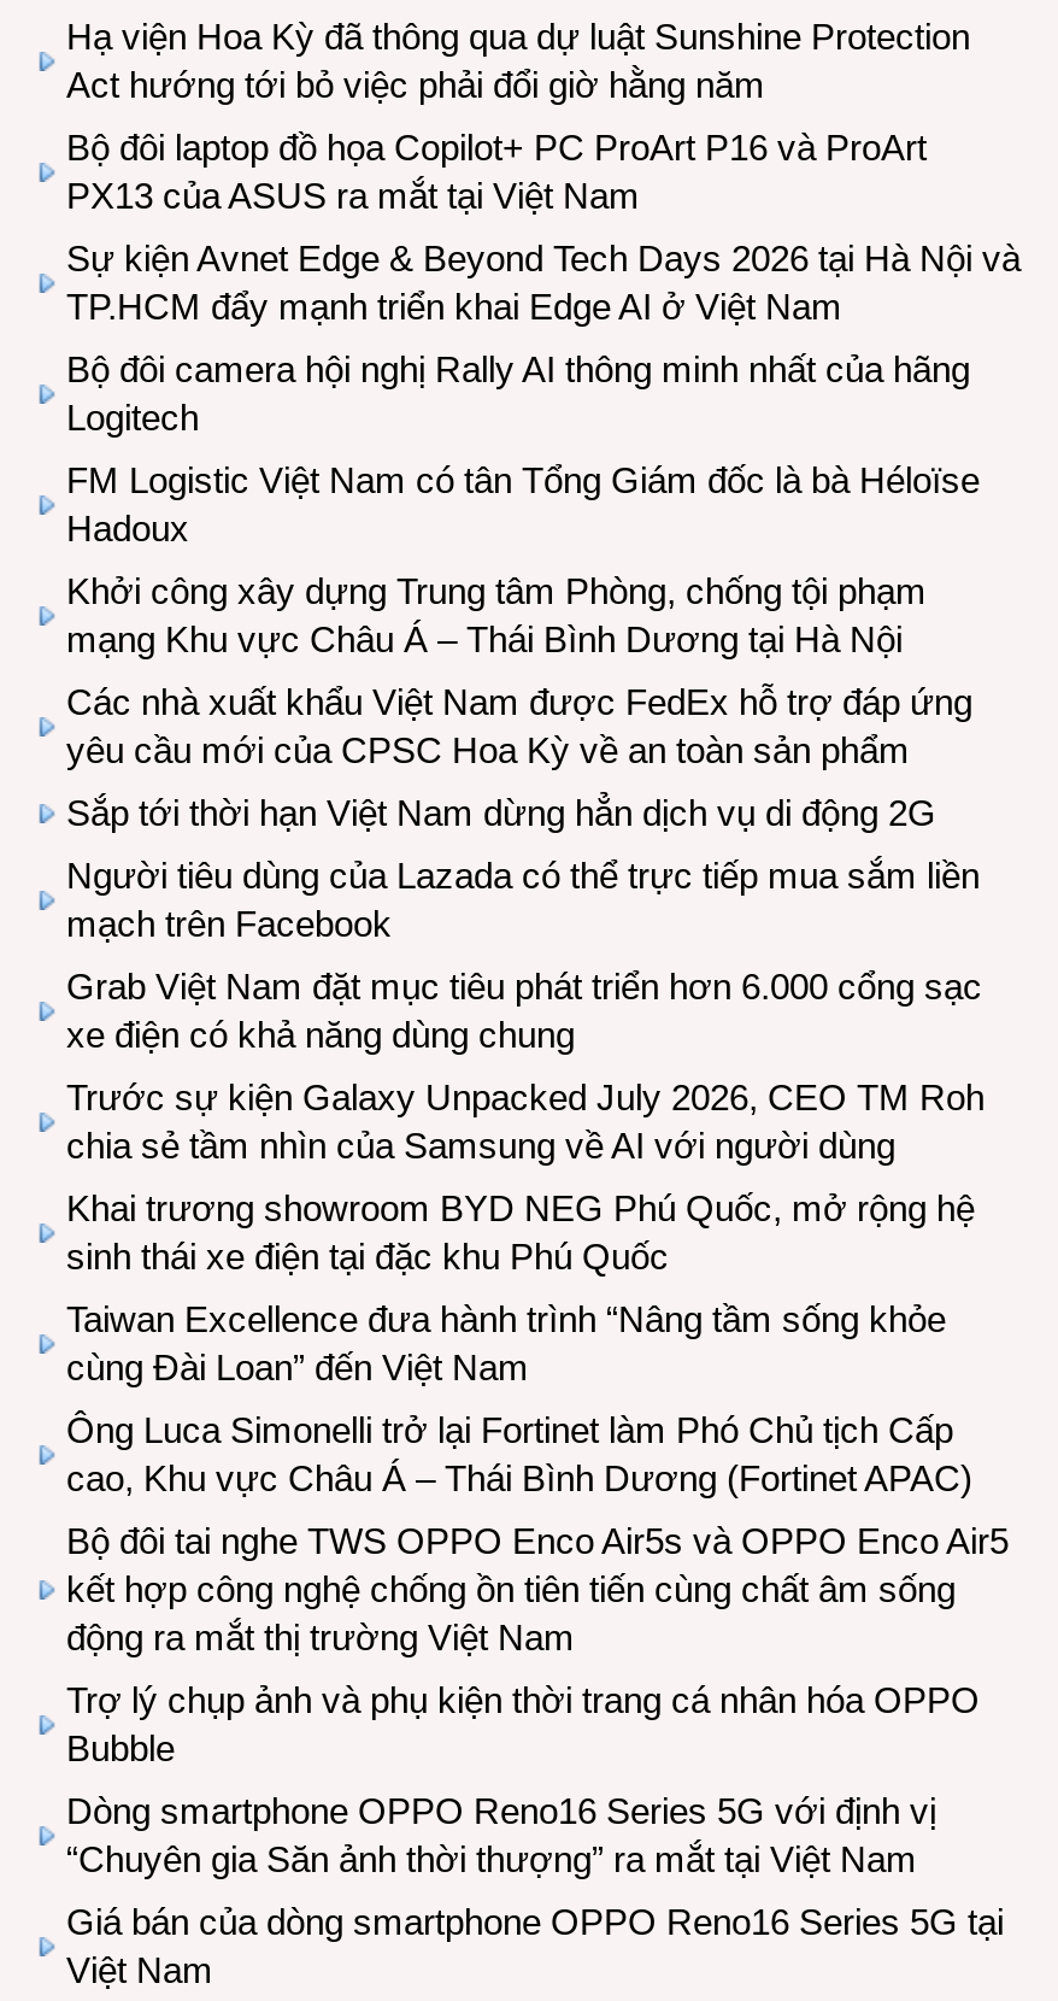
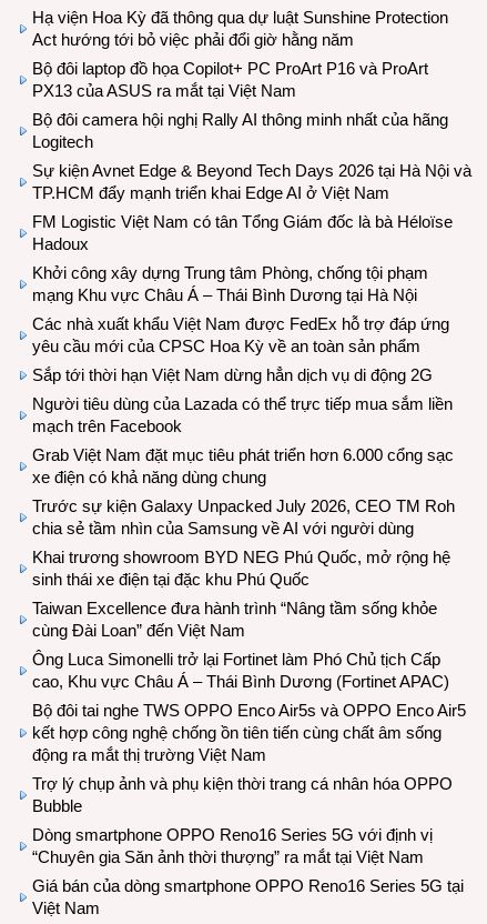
moved [66,237,1021,327] -> [32,161,471,202]: Sự kiện Avnet Edge & Beyond Tech Days 2026 tại Hà Nội và | TP.HCM đẩy mạnh triển khai Edge AI ở Việt Nam
moved [66,348,970,438] -> [32,110,448,151]: Bộ đôi camera hội nghị Rally AI thông minh nhất của hãng | Logitech

